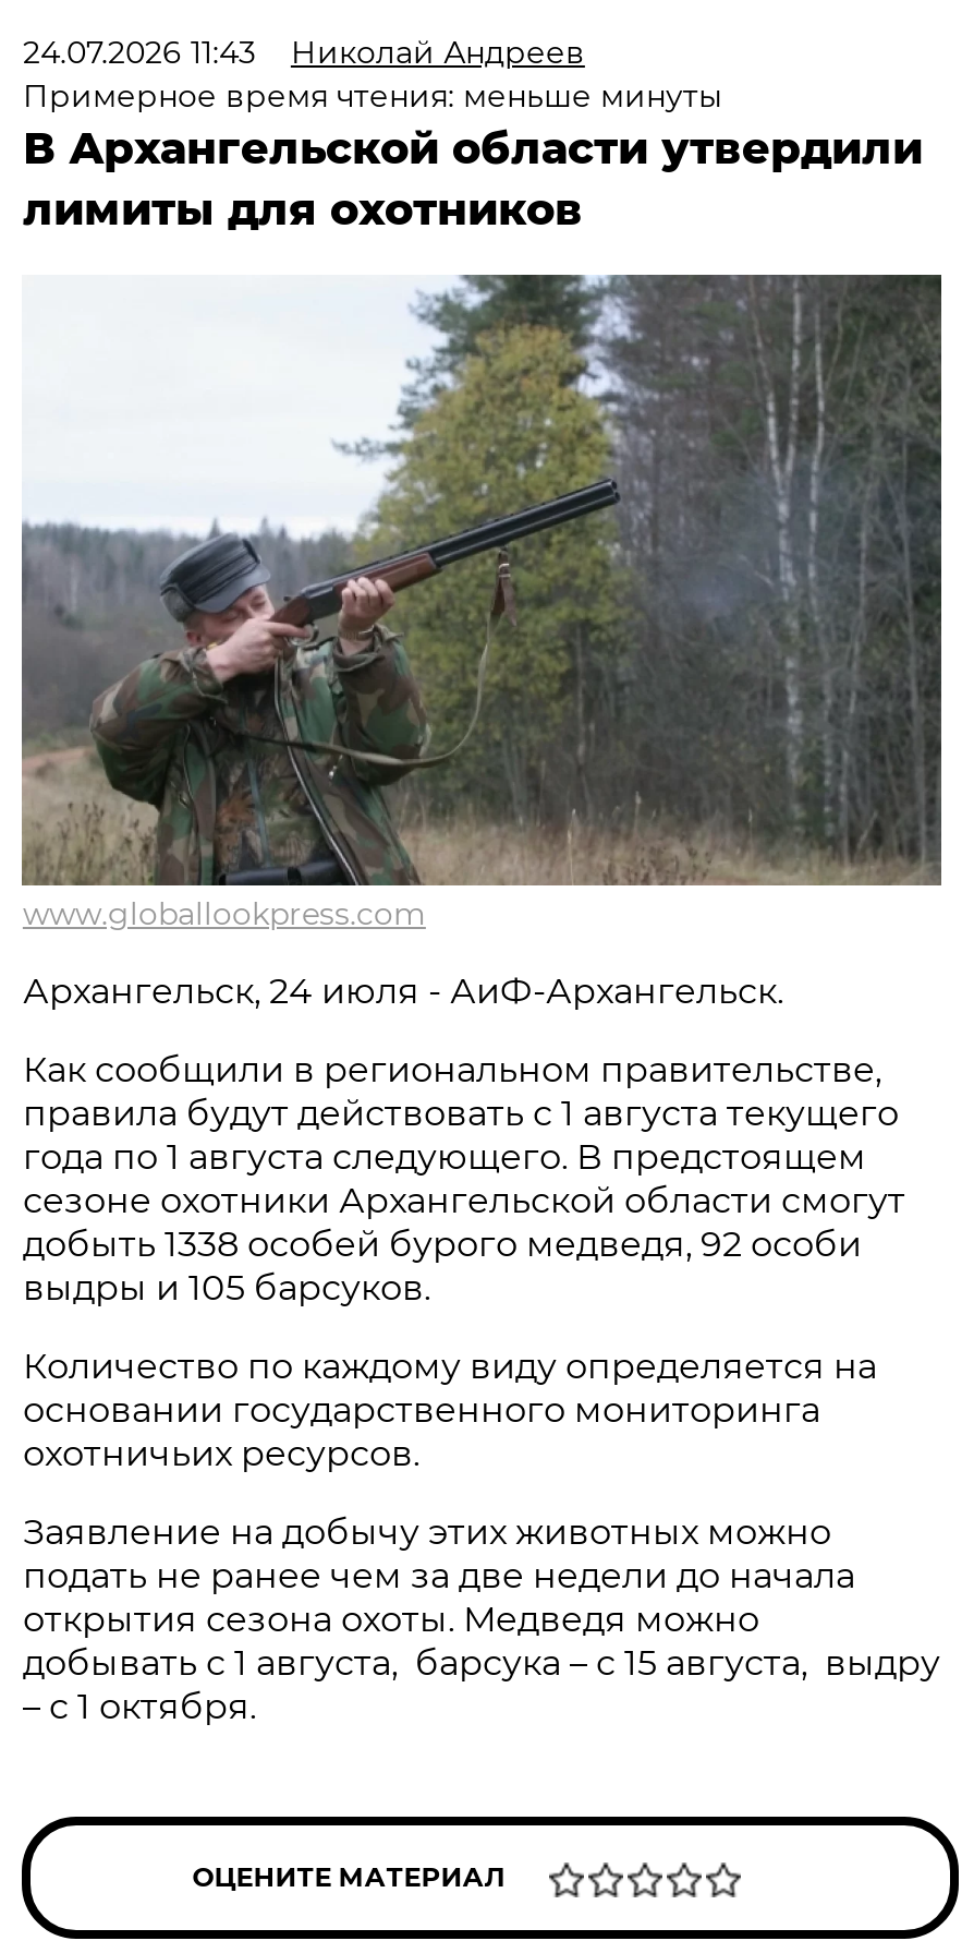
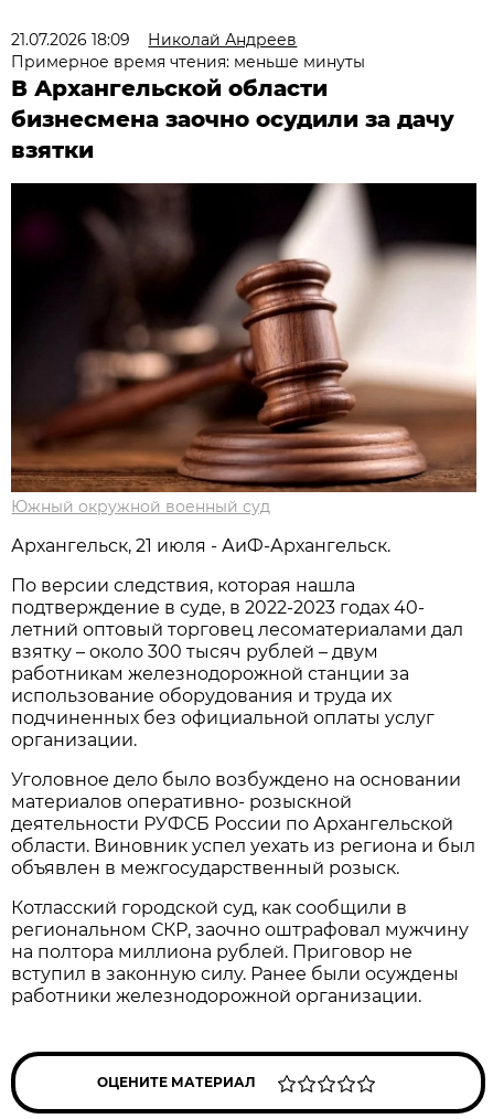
[23,33,585,72] 24.07.2026 11:43 Николай Андреев -> [11,30,297,50] 21.07.2026 18:09 Николай Андреев
[23,122,923,236] В Архангельской области утвердили | лимиты для охотников -> [11,75,455,163] В Архангельской области | бизнесмена заочно осудили за дачу | взятки
[20,273,943,933] [image] | www.globallookpress.com -> [10,230,478,516] [image] | Южный окружной военный суд
[23,971,783,1012] Архангельск, 24 июля - АиФ-Архангельск. -> [11,535,391,556] Архангельск, 21 июля - АиФ-Архангельск.
[23,1049,905,1309] Как сообщили в региональном правительстве, | правила будут действовать с 1 августа текущего | года по 1 августа следующего. В предстоящем | сезоне охотники Архангельской области смогут | добыть 1338 особей бурого медведя, 92 особи | выдры и 105 барсуков. -> [11,575,464,750] По версии следствия, которая нашла | подтверждение в суде, в 2022-2023 годах 40- | летний оптовый торговец лесоматериалами дал | взятку – около 300 тысяч рублей – двум | работникам железнодорожной станции за | использование оборудования и труда их | подчиненных без официальной оплаты услуг | организации.
[23,1346,877,1474] Количество по каждому виду определяется на | основании государственного мониторинга | охотничьих ресурсов. -> [11,769,476,878] Уголовное дело было возбуждено на основании | материалов оперативно- розыскной | деятельности РУФСБ России по Архангельской | области. Виновник успел уехать из региона и был | объявлен в межгосударственный розыск.
[23,1511,940,1727] Заявление на добычу этих животных можно | подать не ранее чем за две недели до начала | открытия сезона охоты. Медведя можно | добывать с 1 августа, барсука – с 15 августа, выдру | – с 1 октября. -> [11,897,469,1006] Котласский городской суд, как сообщили в | региональном СКР, заочно оштрафовал мужчину | на полтора миллиона рублей. Приговор не | вступил в законную силу. Ранее были осуждены | работники железнодорожной организации.

